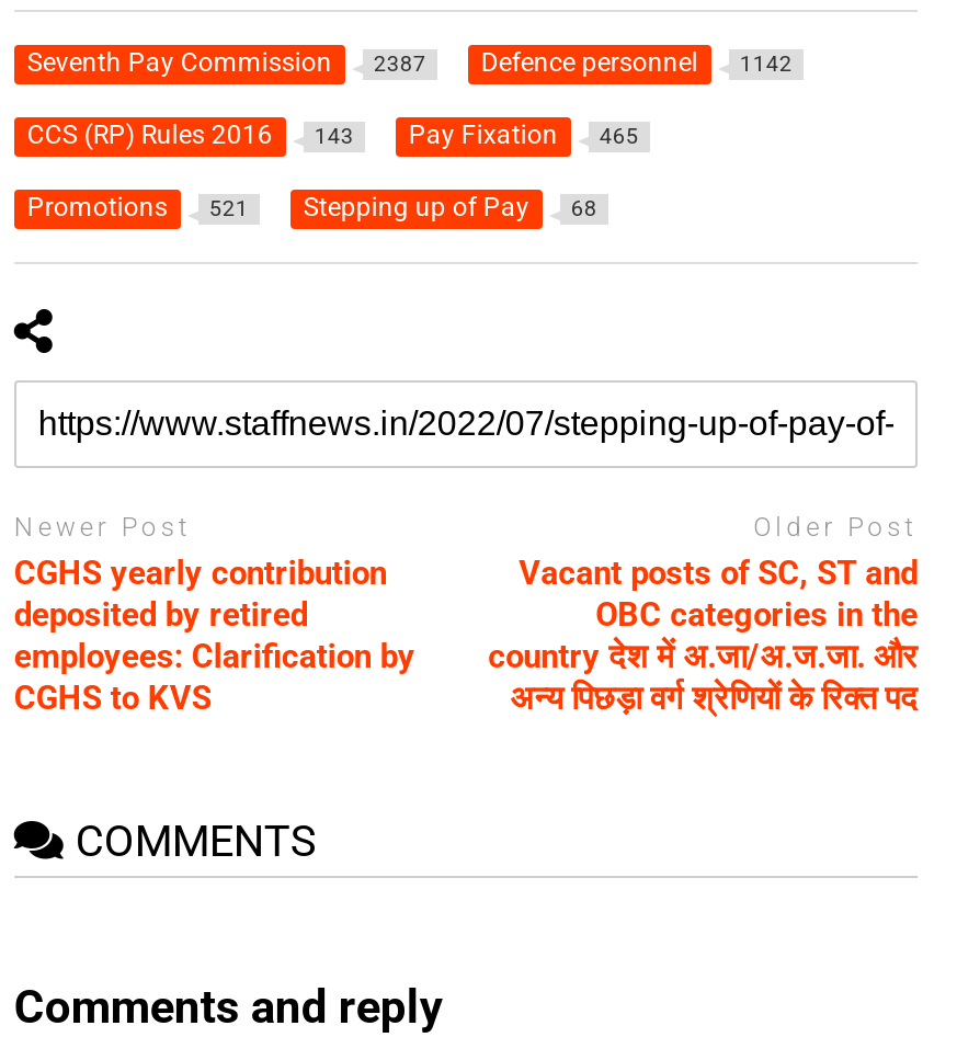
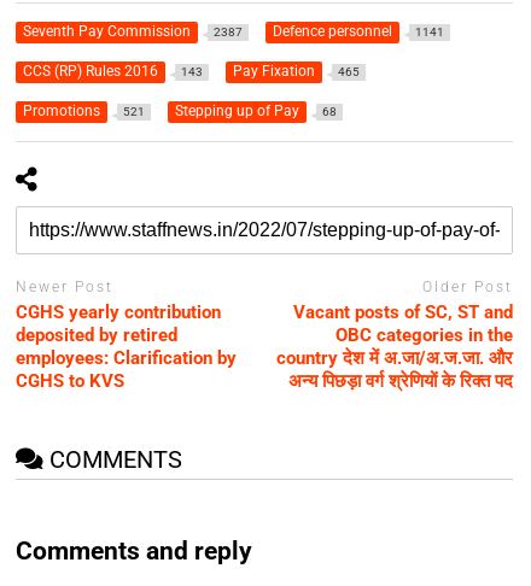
[481,47,792,77] Defence personnel 1142 -> [273,23,444,40] Defence personnel 1141

